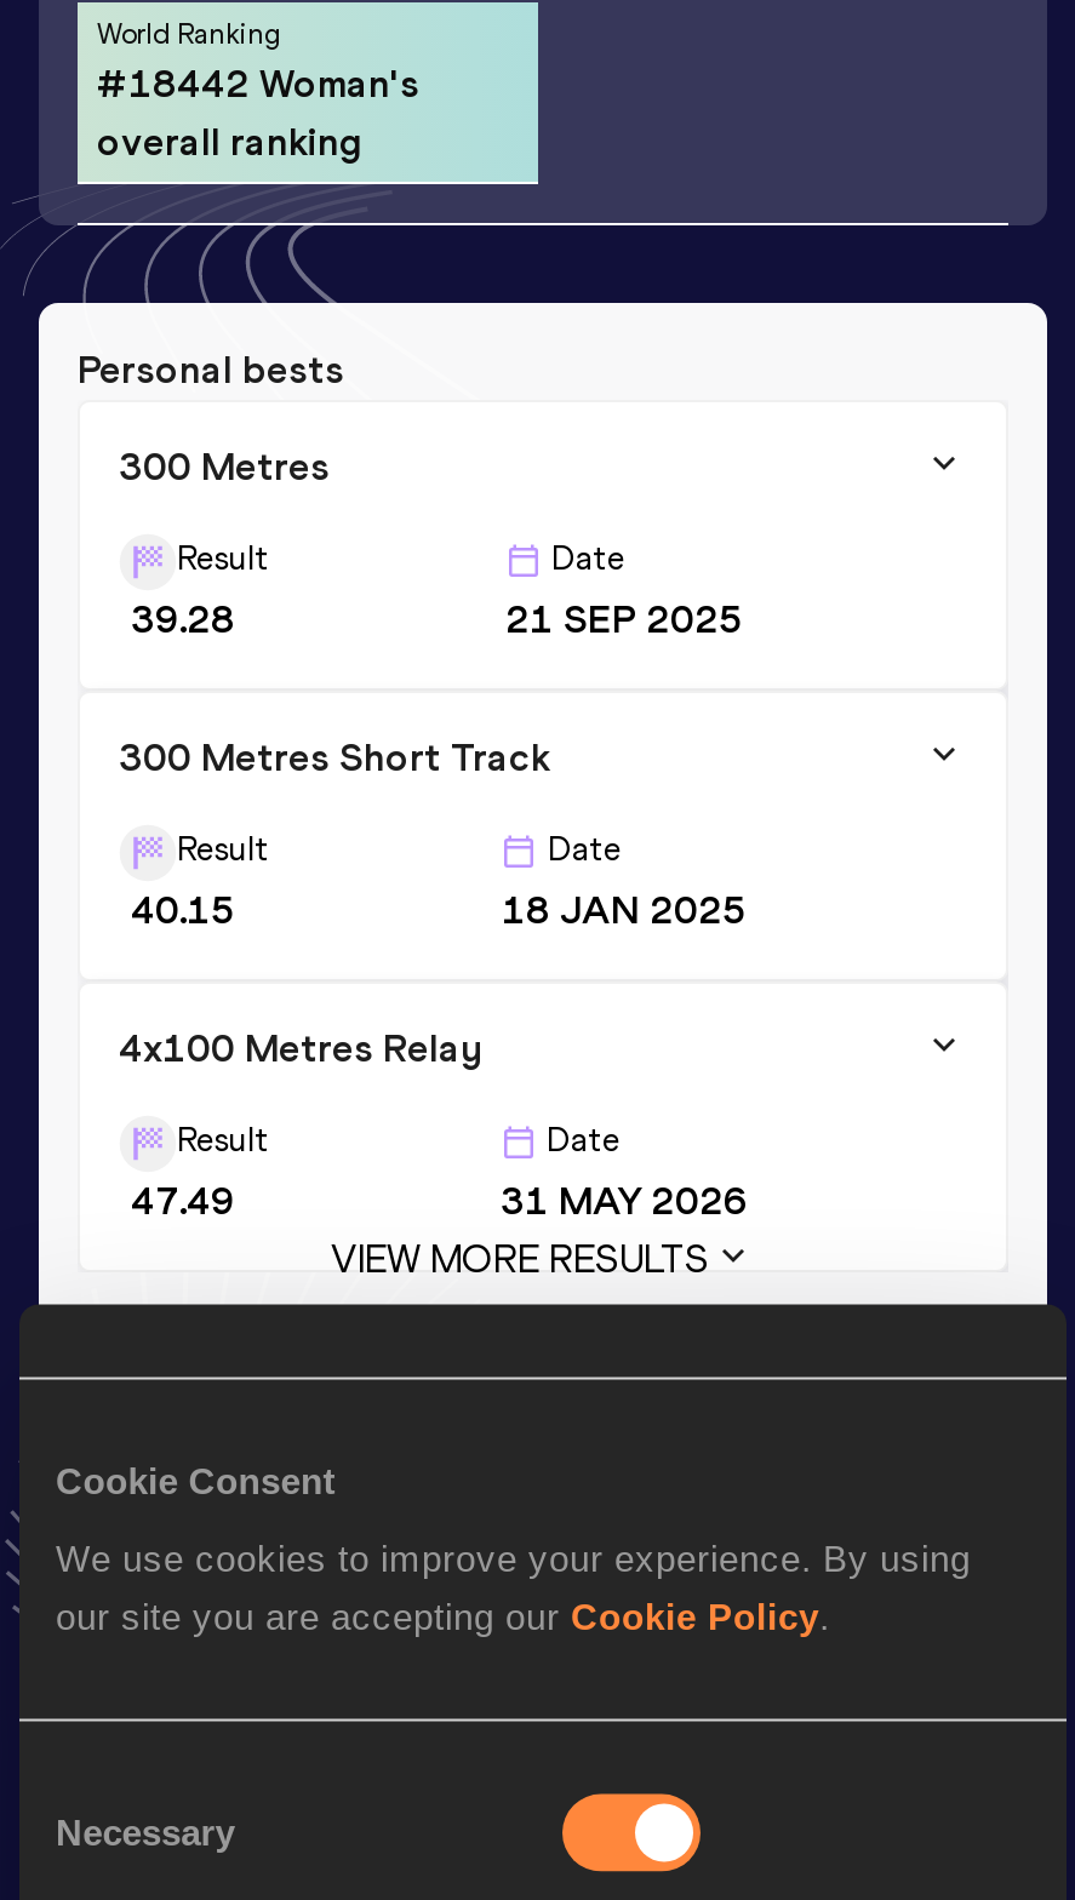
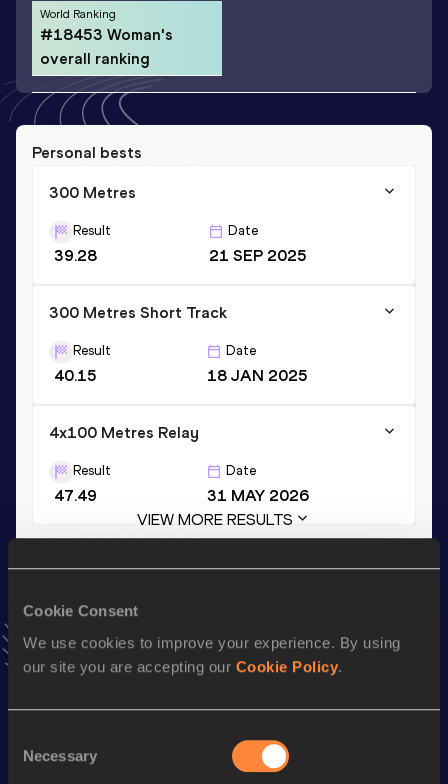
[97,59,419,105] #18442 Woman's -> [40,24,173,43] #18453 Woman's

